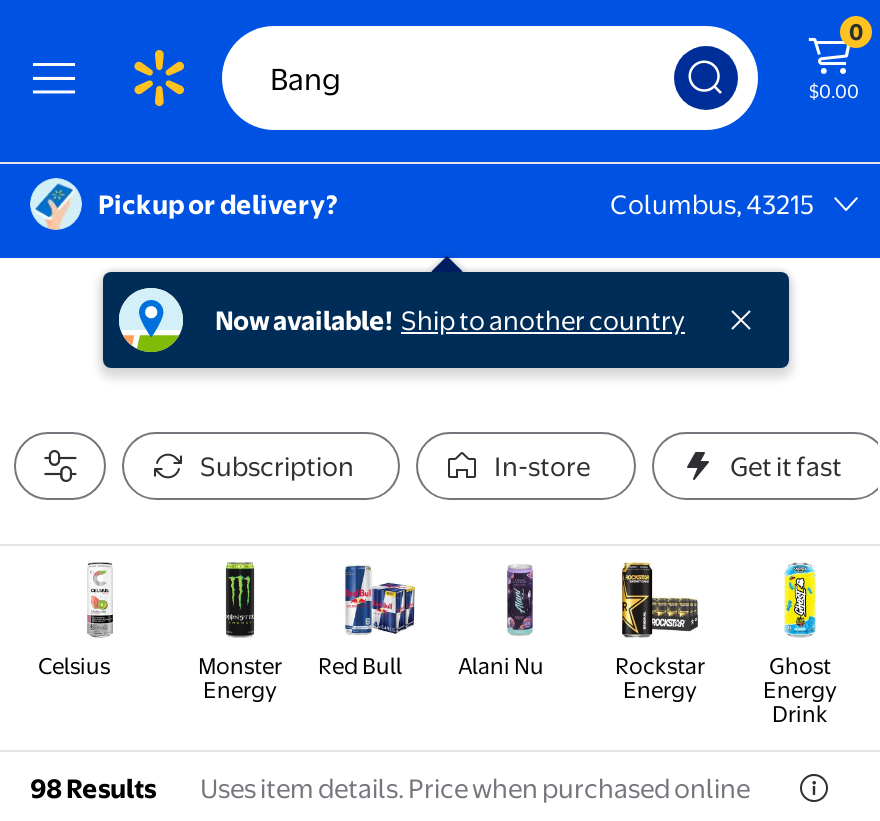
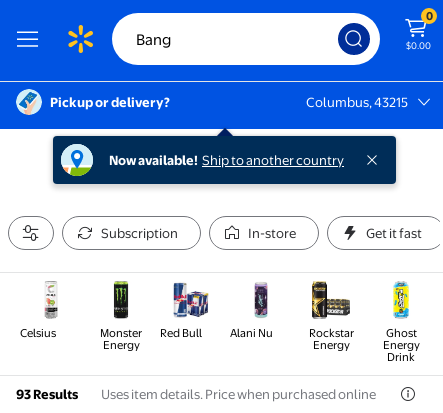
[30,771,750,804] 98 Results Uses item details. Price when purchased online -> [16,385,376,402] 93 Results Uses item details. Price when purchased online

